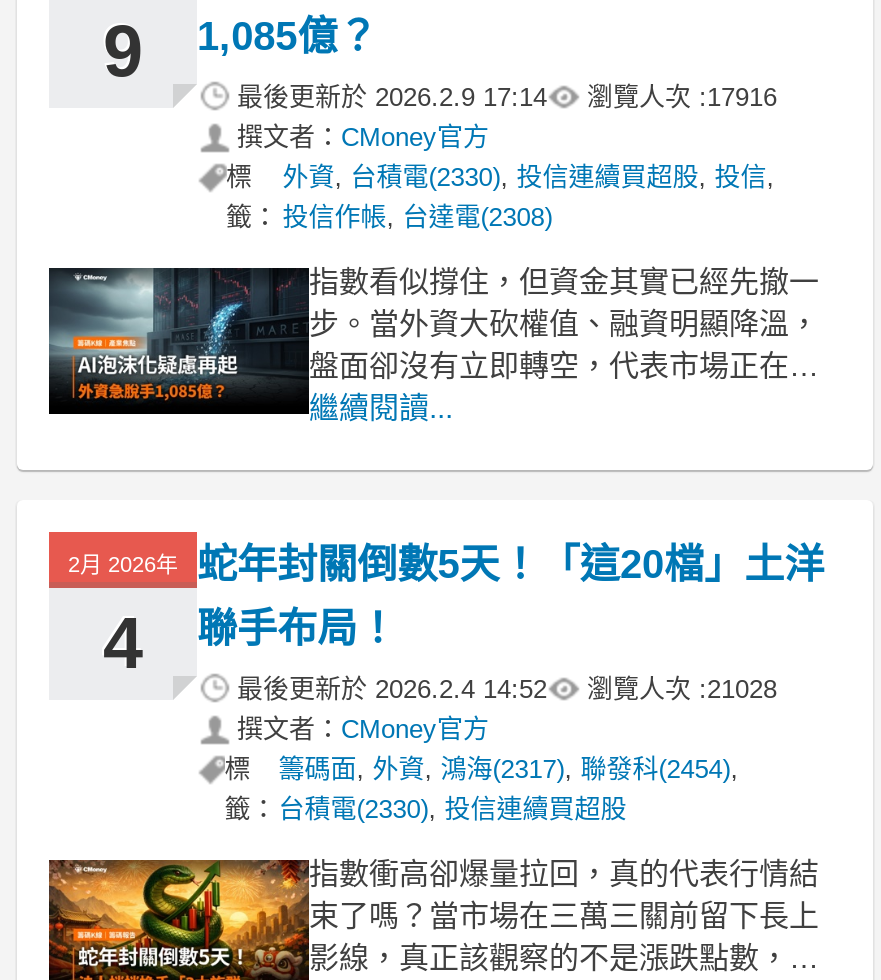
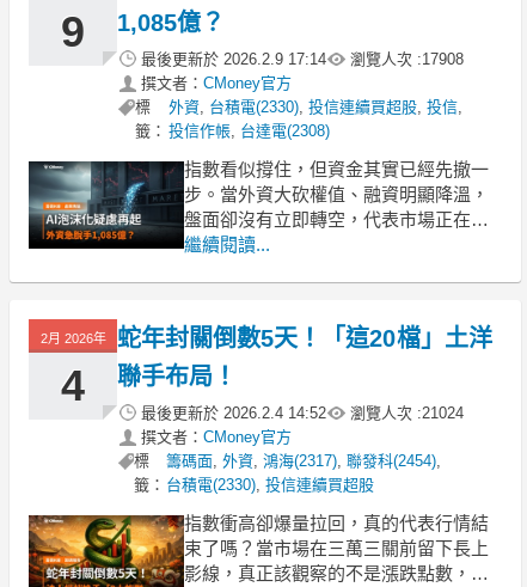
[237,82,777,112] 最後更新於2026.2.9 17:14 瀏覽人次 : 17916 -> [141,50,464,68] 最後更新於2026.2.9 17:14 瀏覽人次 : 17908
[237,674,777,704] 最後更新於2026.2.4 14:52 瀏覽人次 : 21028 -> [141,404,464,422] 最後更新於2026.2.4 14:52 瀏覽人次 : 21024

